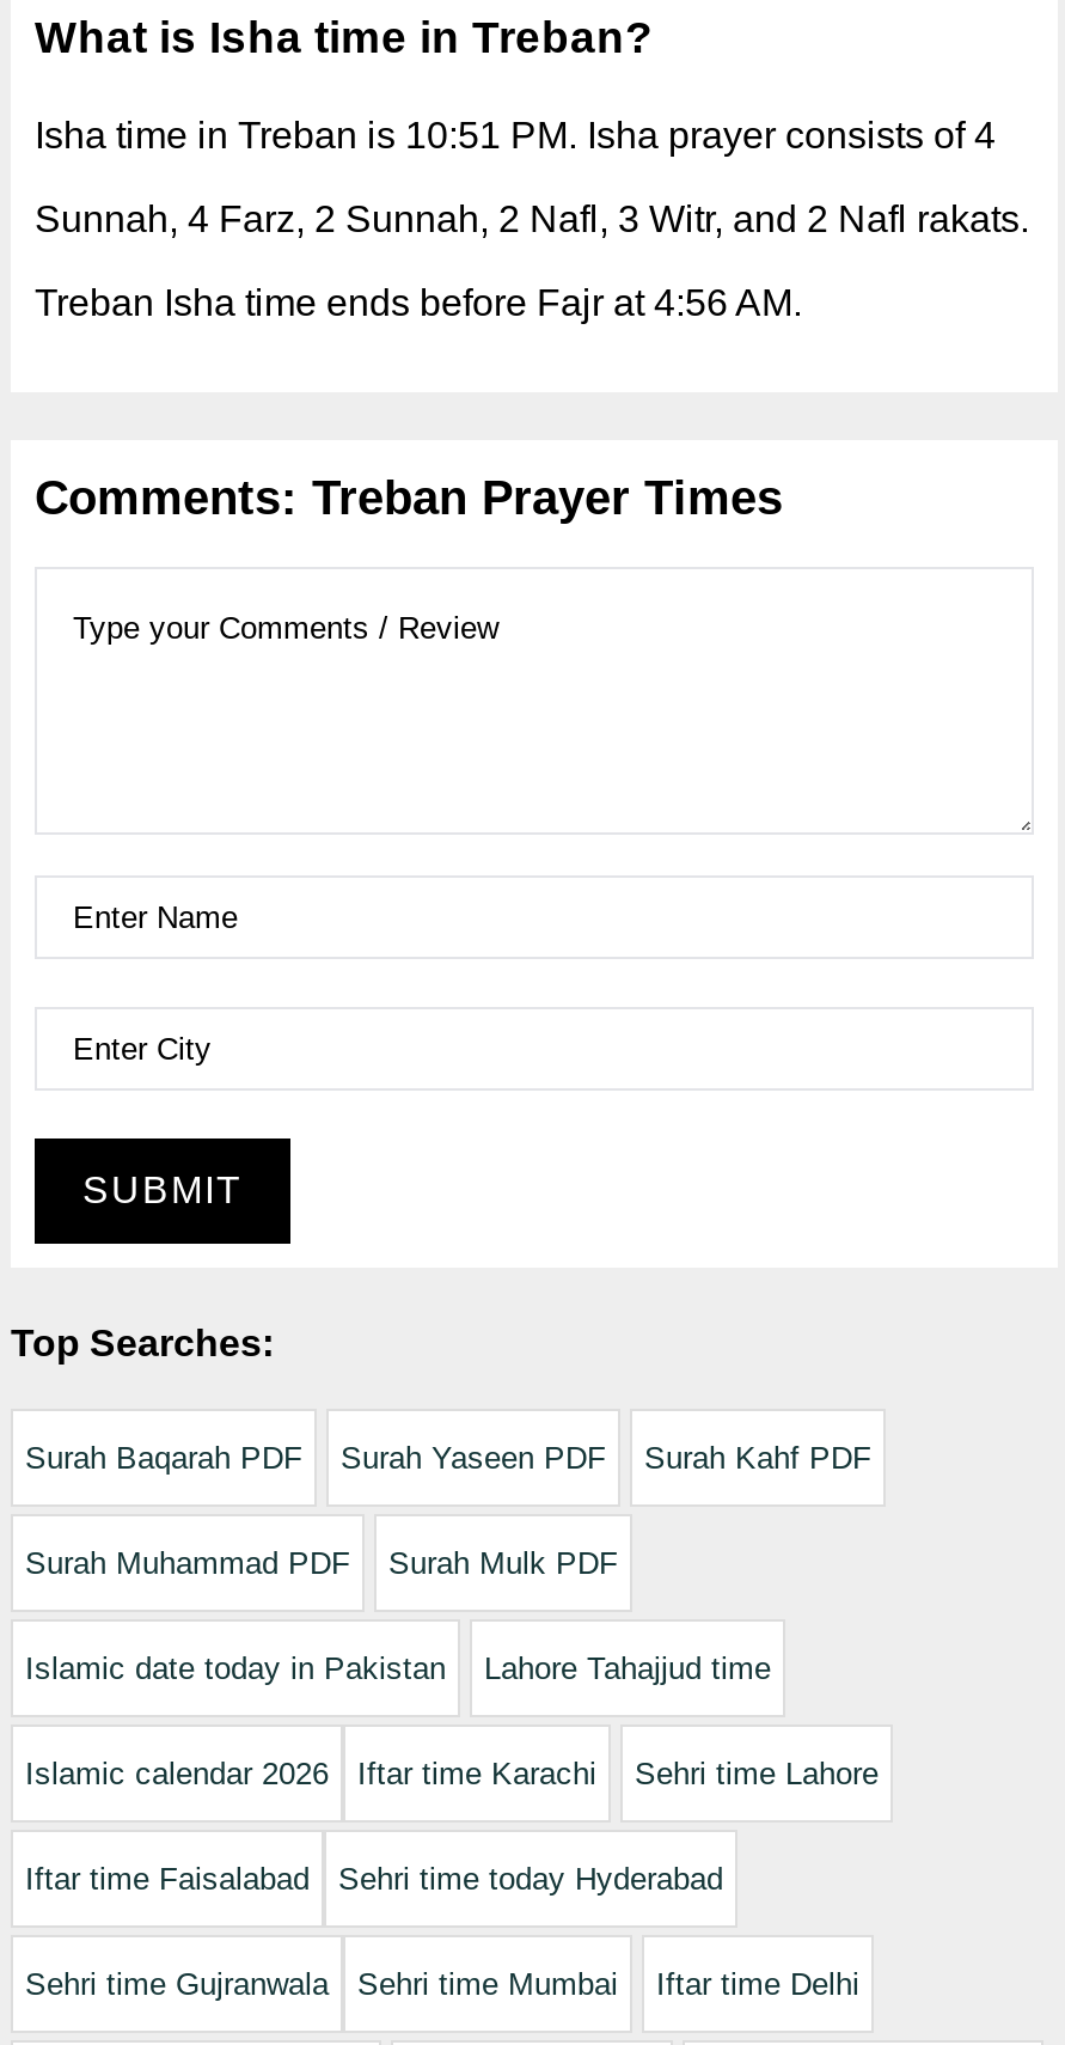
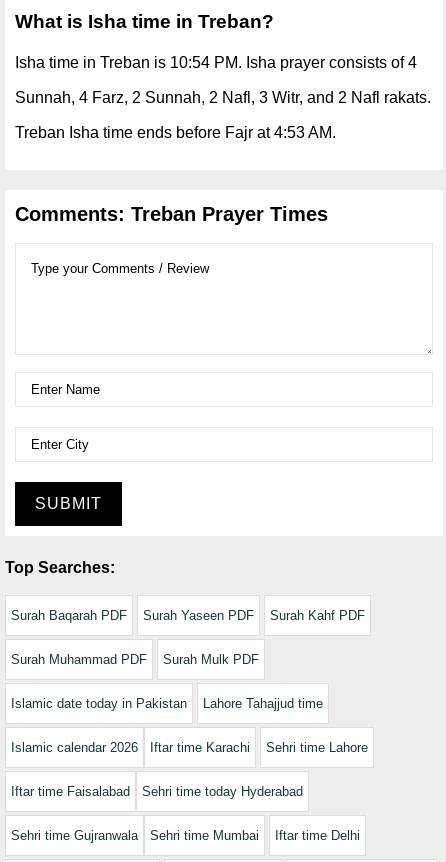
[35,115,996,155] Isha time in Treban is 10:51 PM. Isha prayer consists of 4 -> [15,54,417,71] Isha time in Treban is 10:54 PM. Isha prayer consists of 4
[35,282,802,323] Treban Isha time ends before Fajr at 4:56 AM. -> [15,124,336,141] Treban Isha time ends before Fajr at 4:53 AM.

